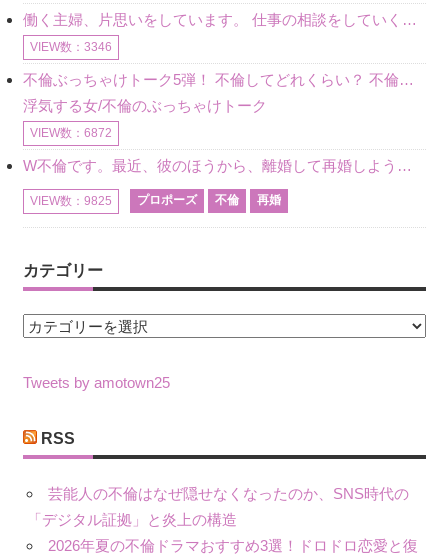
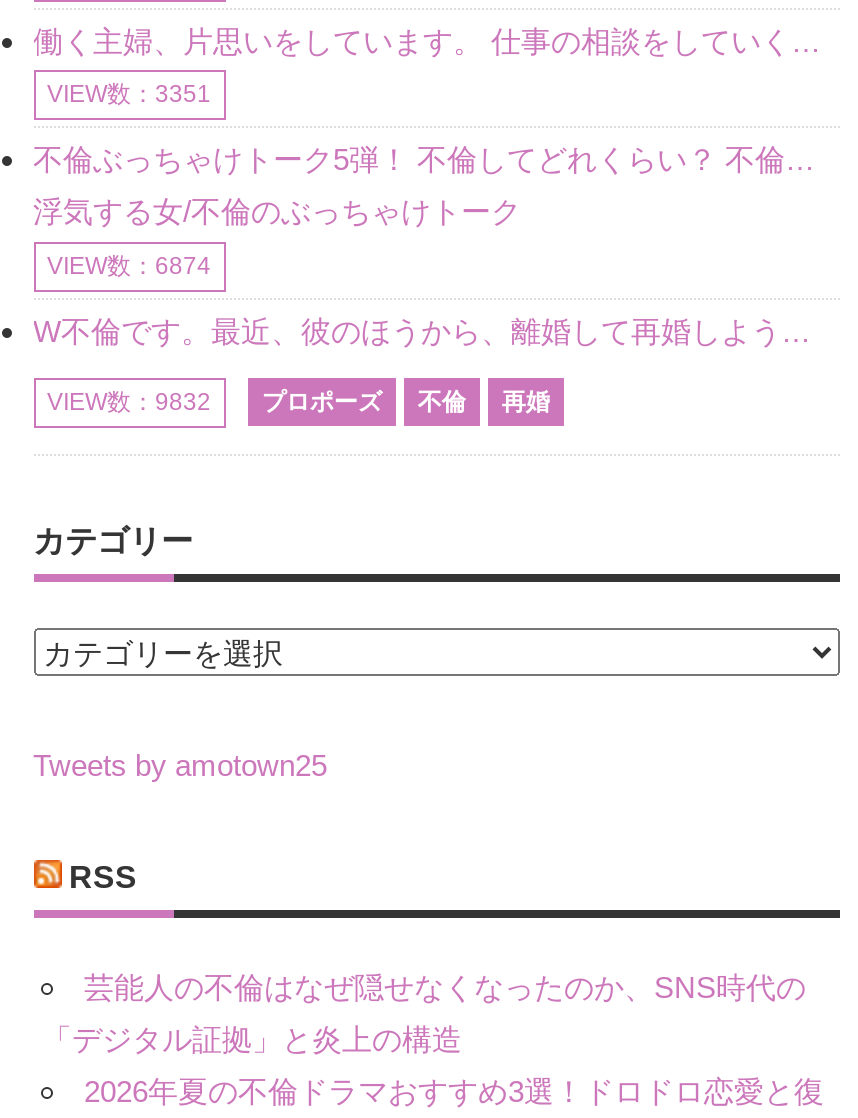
[29,40,111,54] VIEW数：3346 -> [47,80,211,108] VIEW数：3351
[29,126,111,140] VIEW数：6872 -> [47,251,211,279] VIEW数：6874
[29,193,281,208] VIEW数：9825 プロポーズ 不倫 再婚 -> [47,387,550,416] VIEW数：9832 プロポーズ 不倫 再婚

